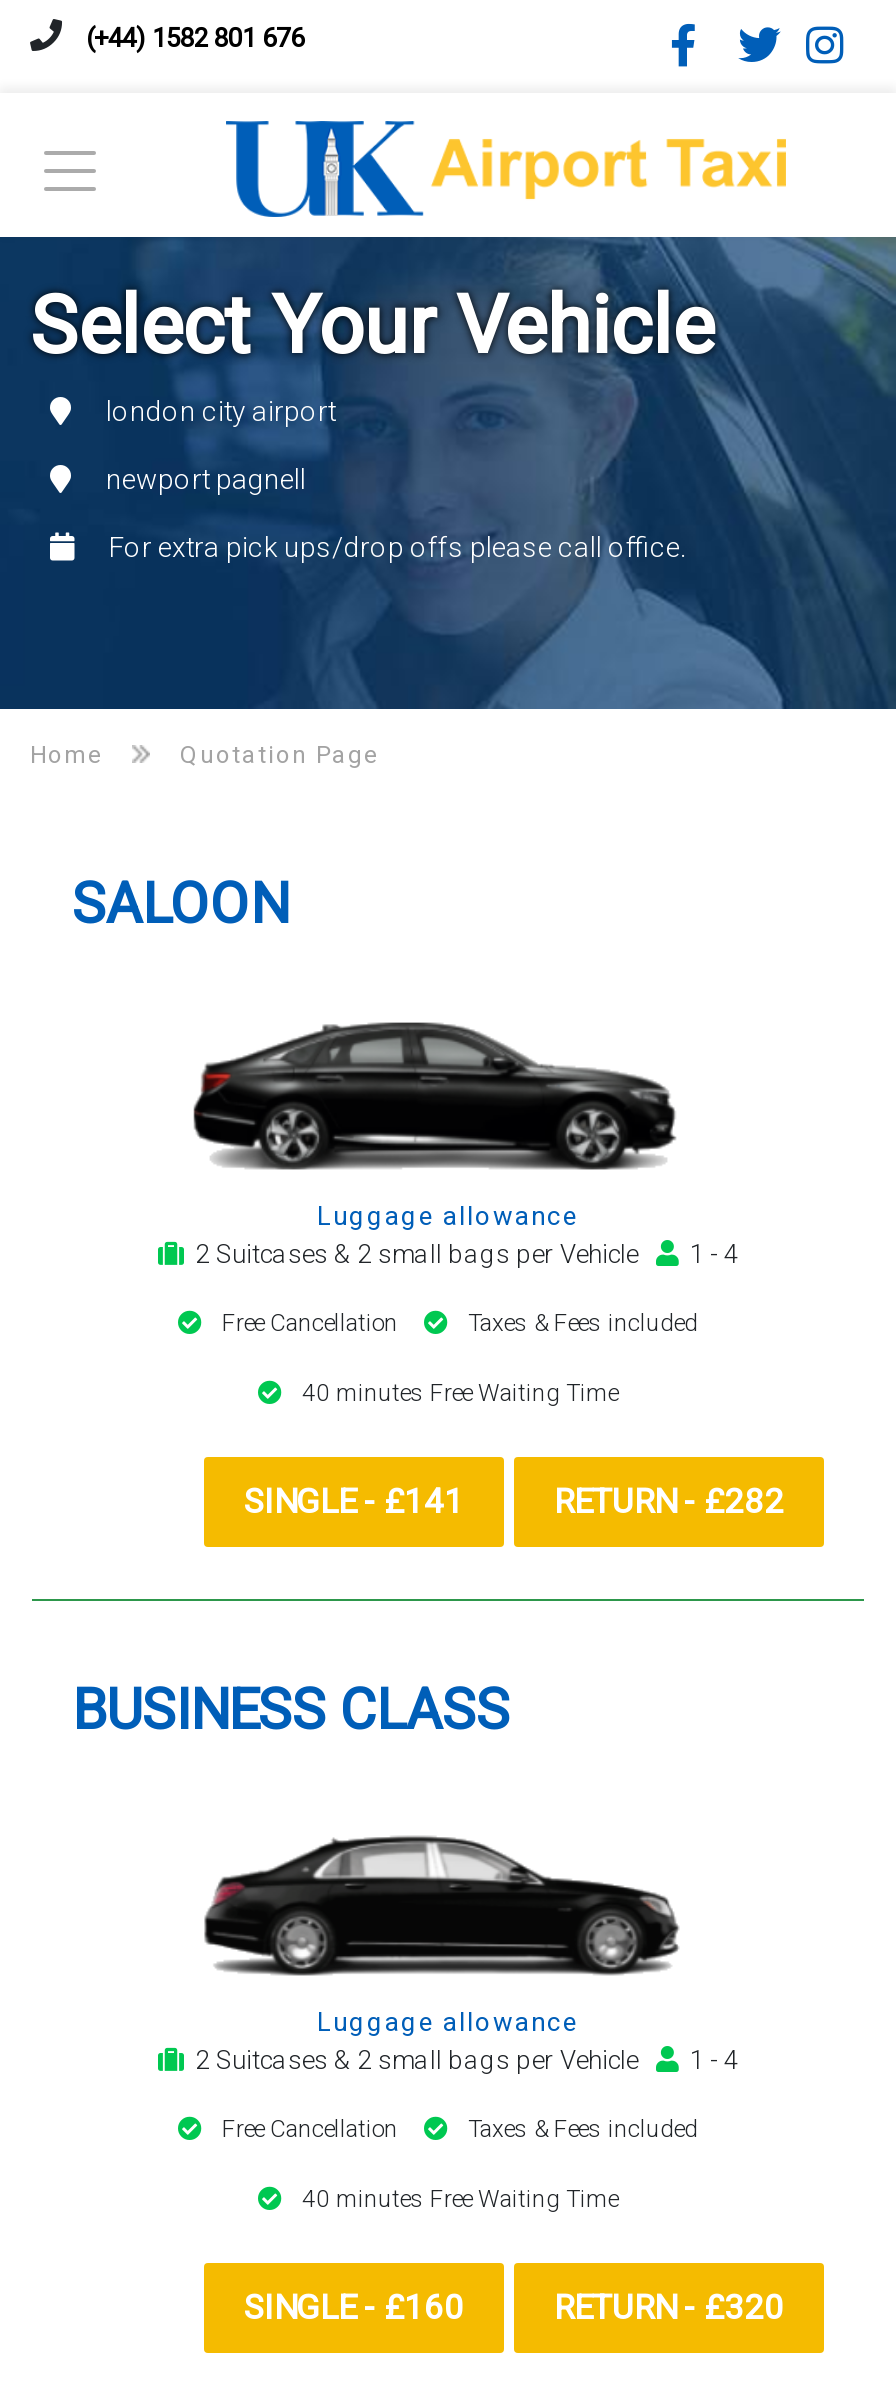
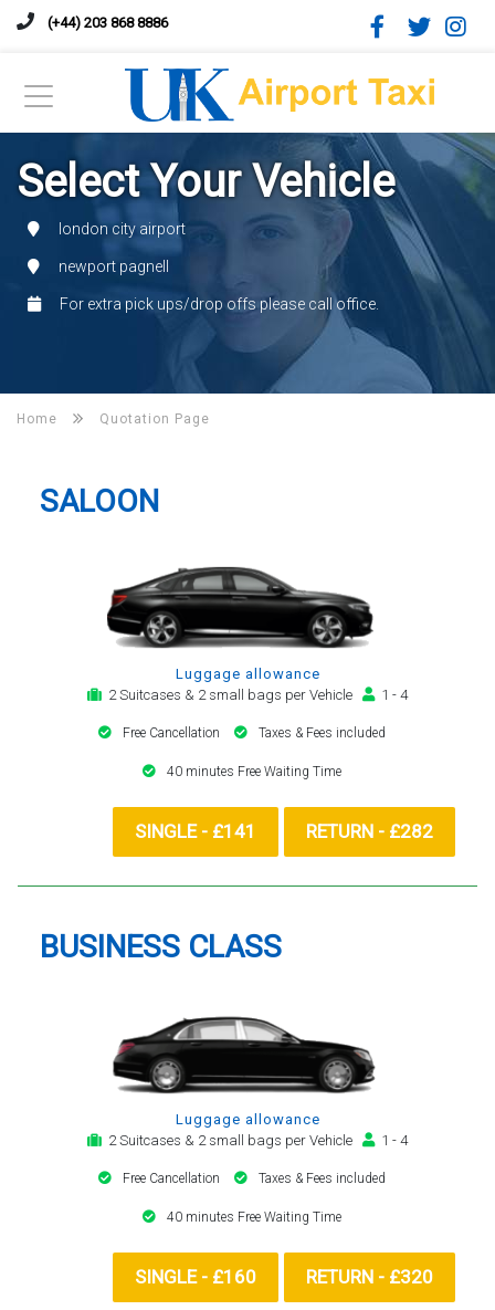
[86,23,304,53] (+44) 1582 801 676 -> [48,14,168,31] (+44) 203 868 8886

